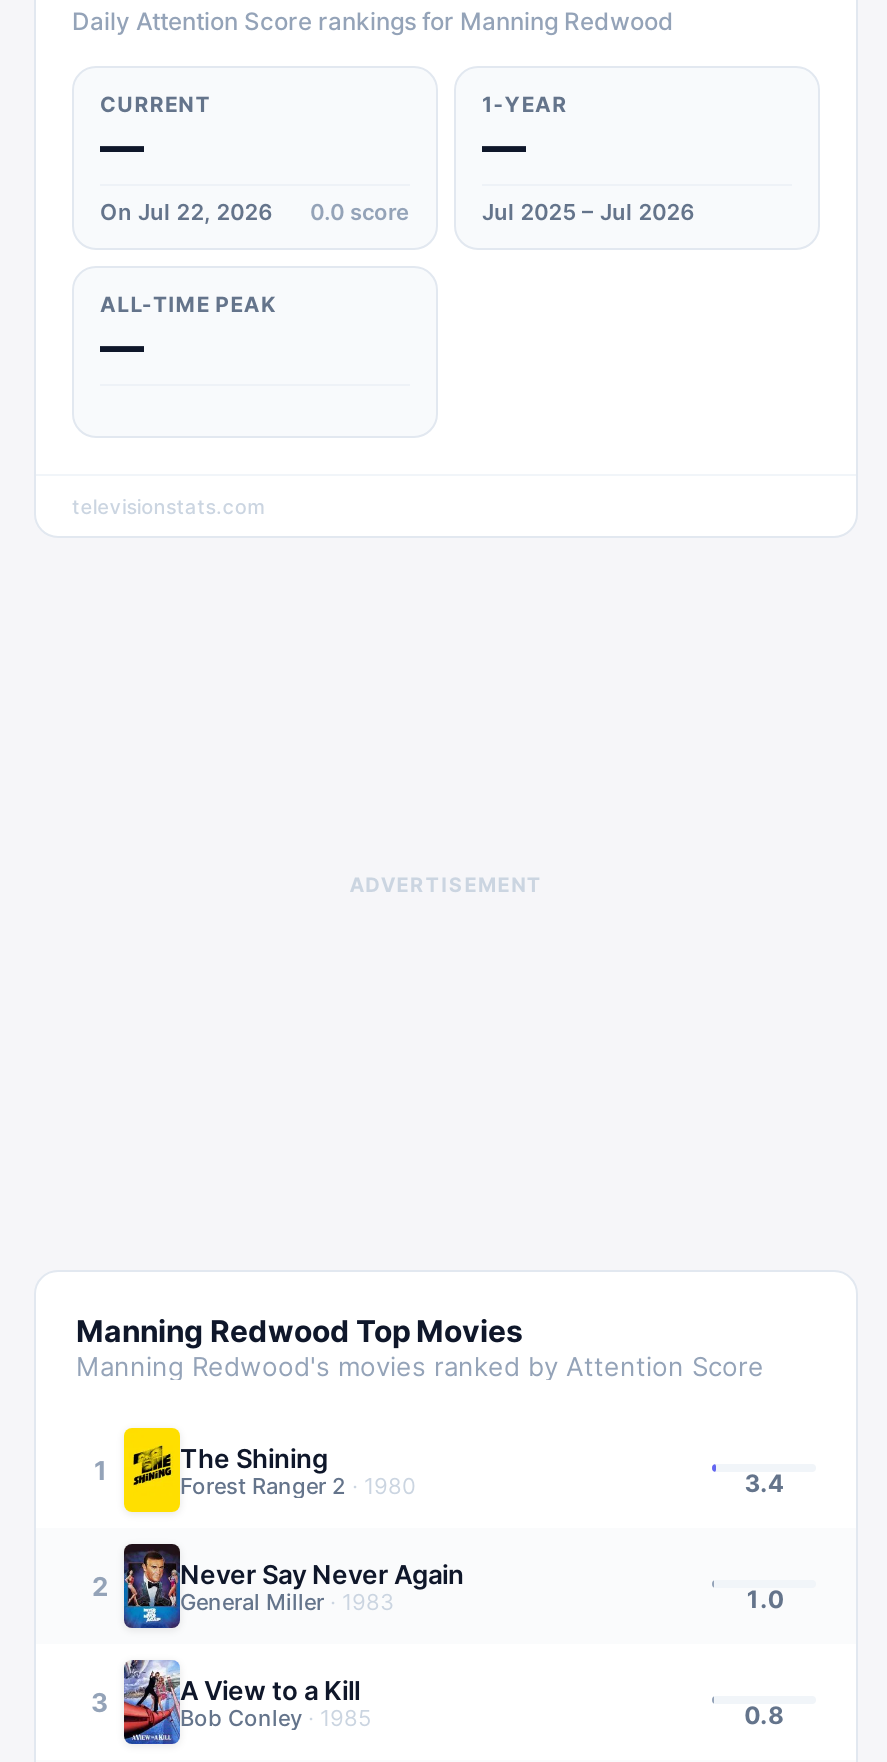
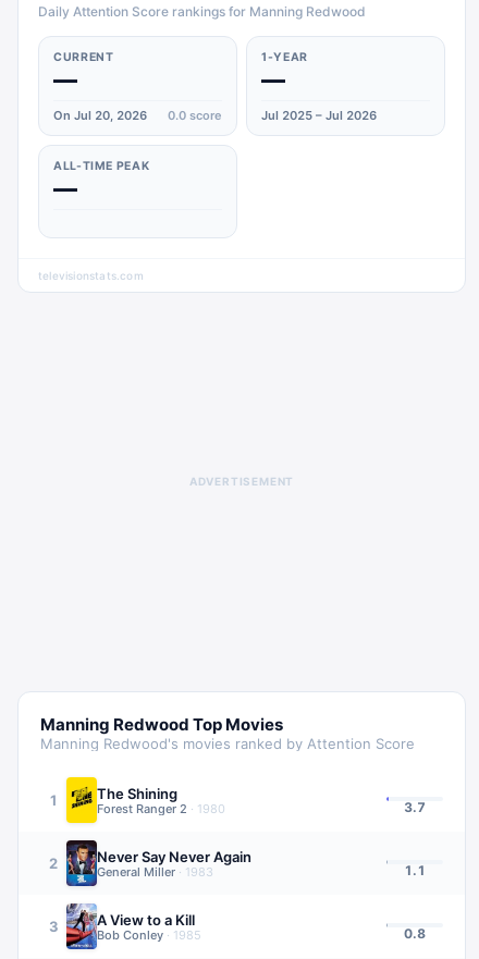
[100,198,410,226] On Jul 22, 2026 0.0 score -> [53,108,222,123] On Jul 20, 2026 0.0 score
[744,1468,784,1498] 3.4 -> [404,799,425,815] 3.7
[744,1584,784,1614] 1.0 -> [404,862,425,878] 1.1

